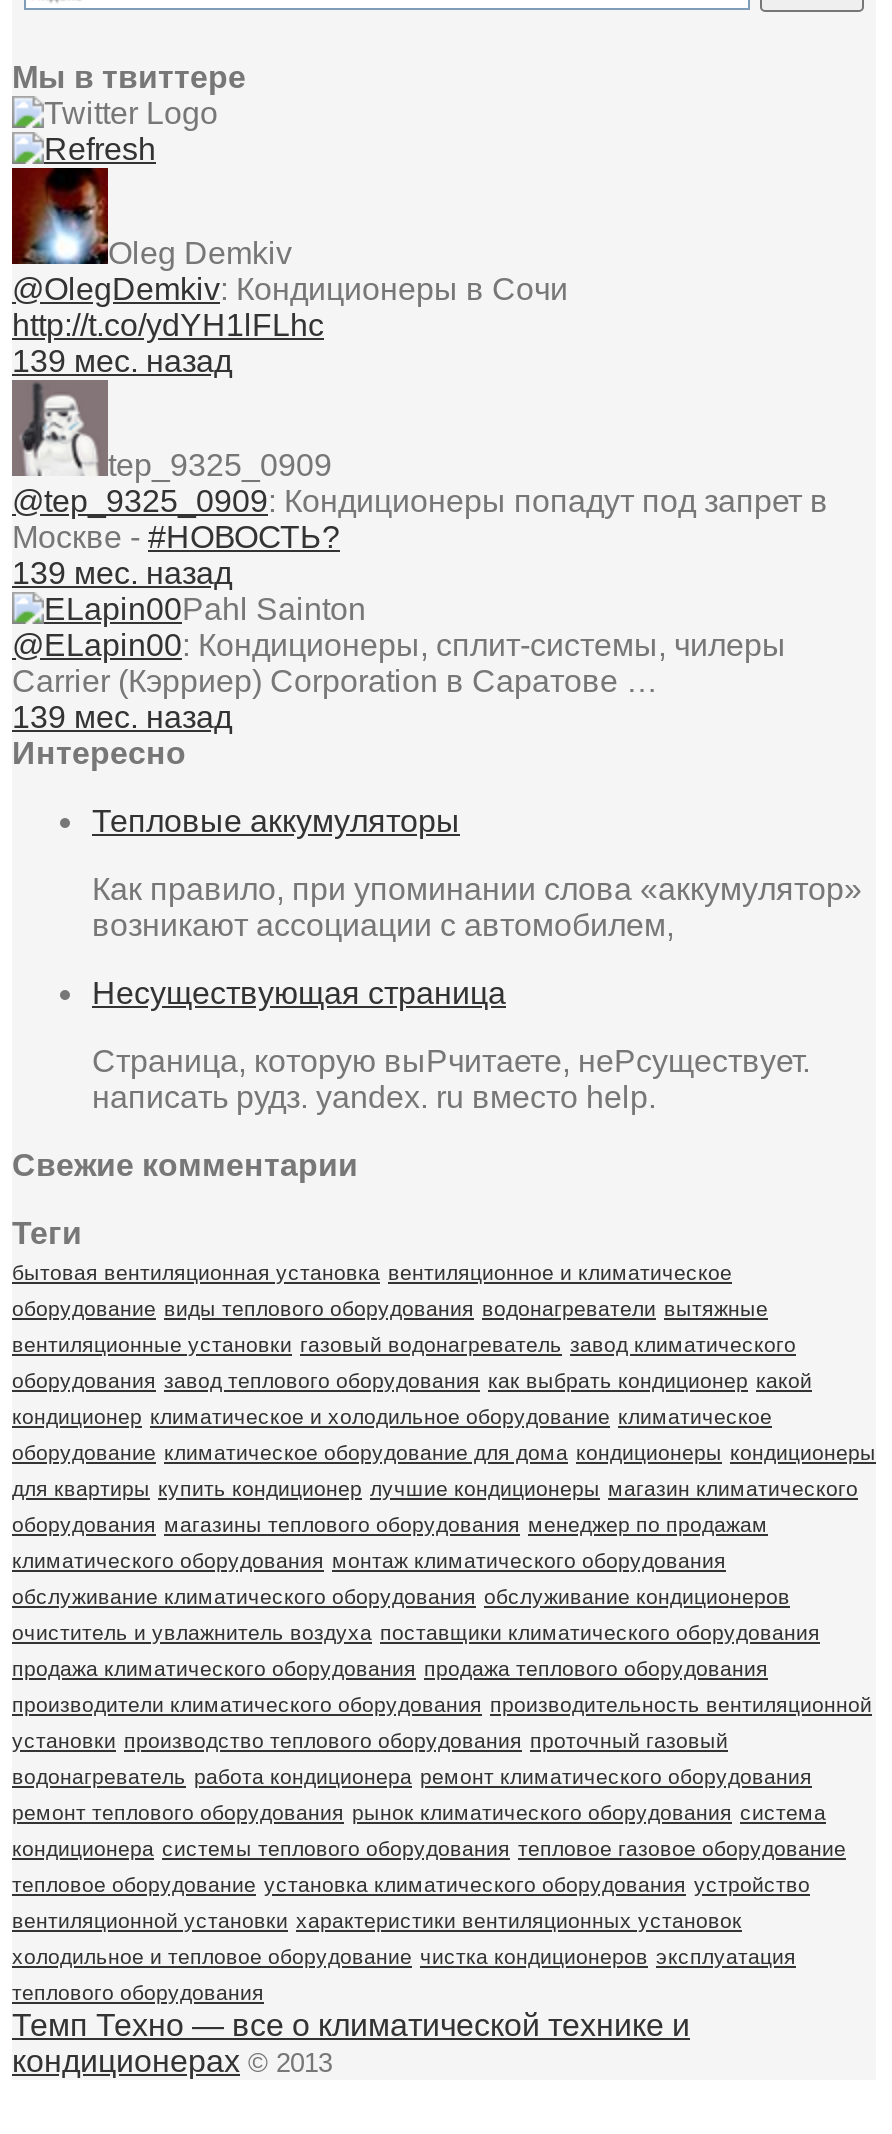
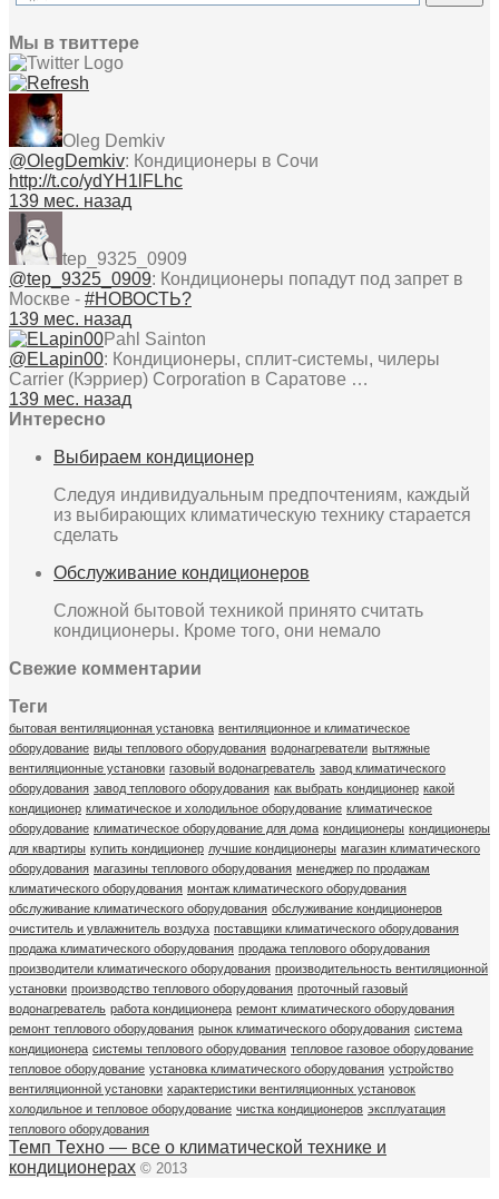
[92,803,460,837] Тепловые аккумуляторы -> [53,447,254,466] Выбираем кондиционер
[92,871,862,941] Как правило, при упоминании слова «аккумулятор» | возникают ассоциации с автомобилем, -> [53,485,471,544] Следуя индивидуальным предпочтениям, каждый | из выбирающих климатическую технику старается | сделать
[92,975,506,1009] Несуществующая страница -> [53,563,310,582] Обслуживание кондиционеров
[92,1043,810,1113] Страница, которую выPчитаете, неPсуществует. | написать рудз. yandex. ru вместо help. -> [53,601,423,640] Сложной бытовой техникой принято считать | кондиционеры. Кроме того, они немало

